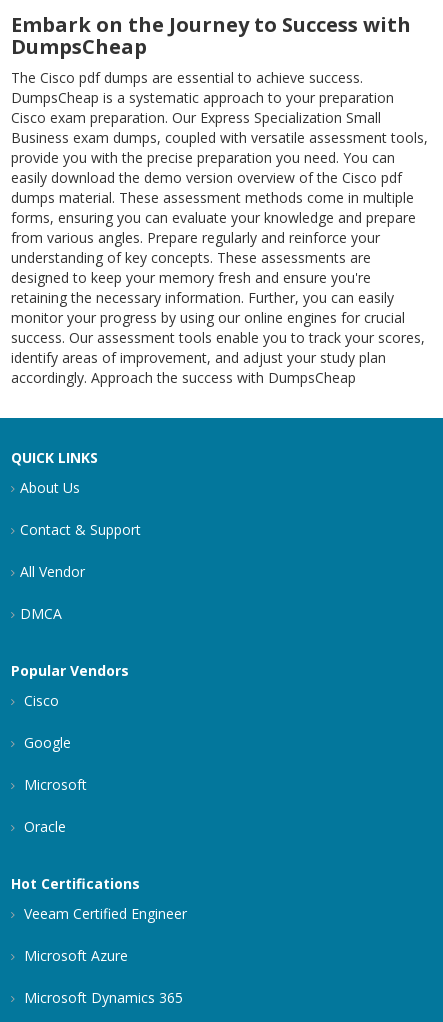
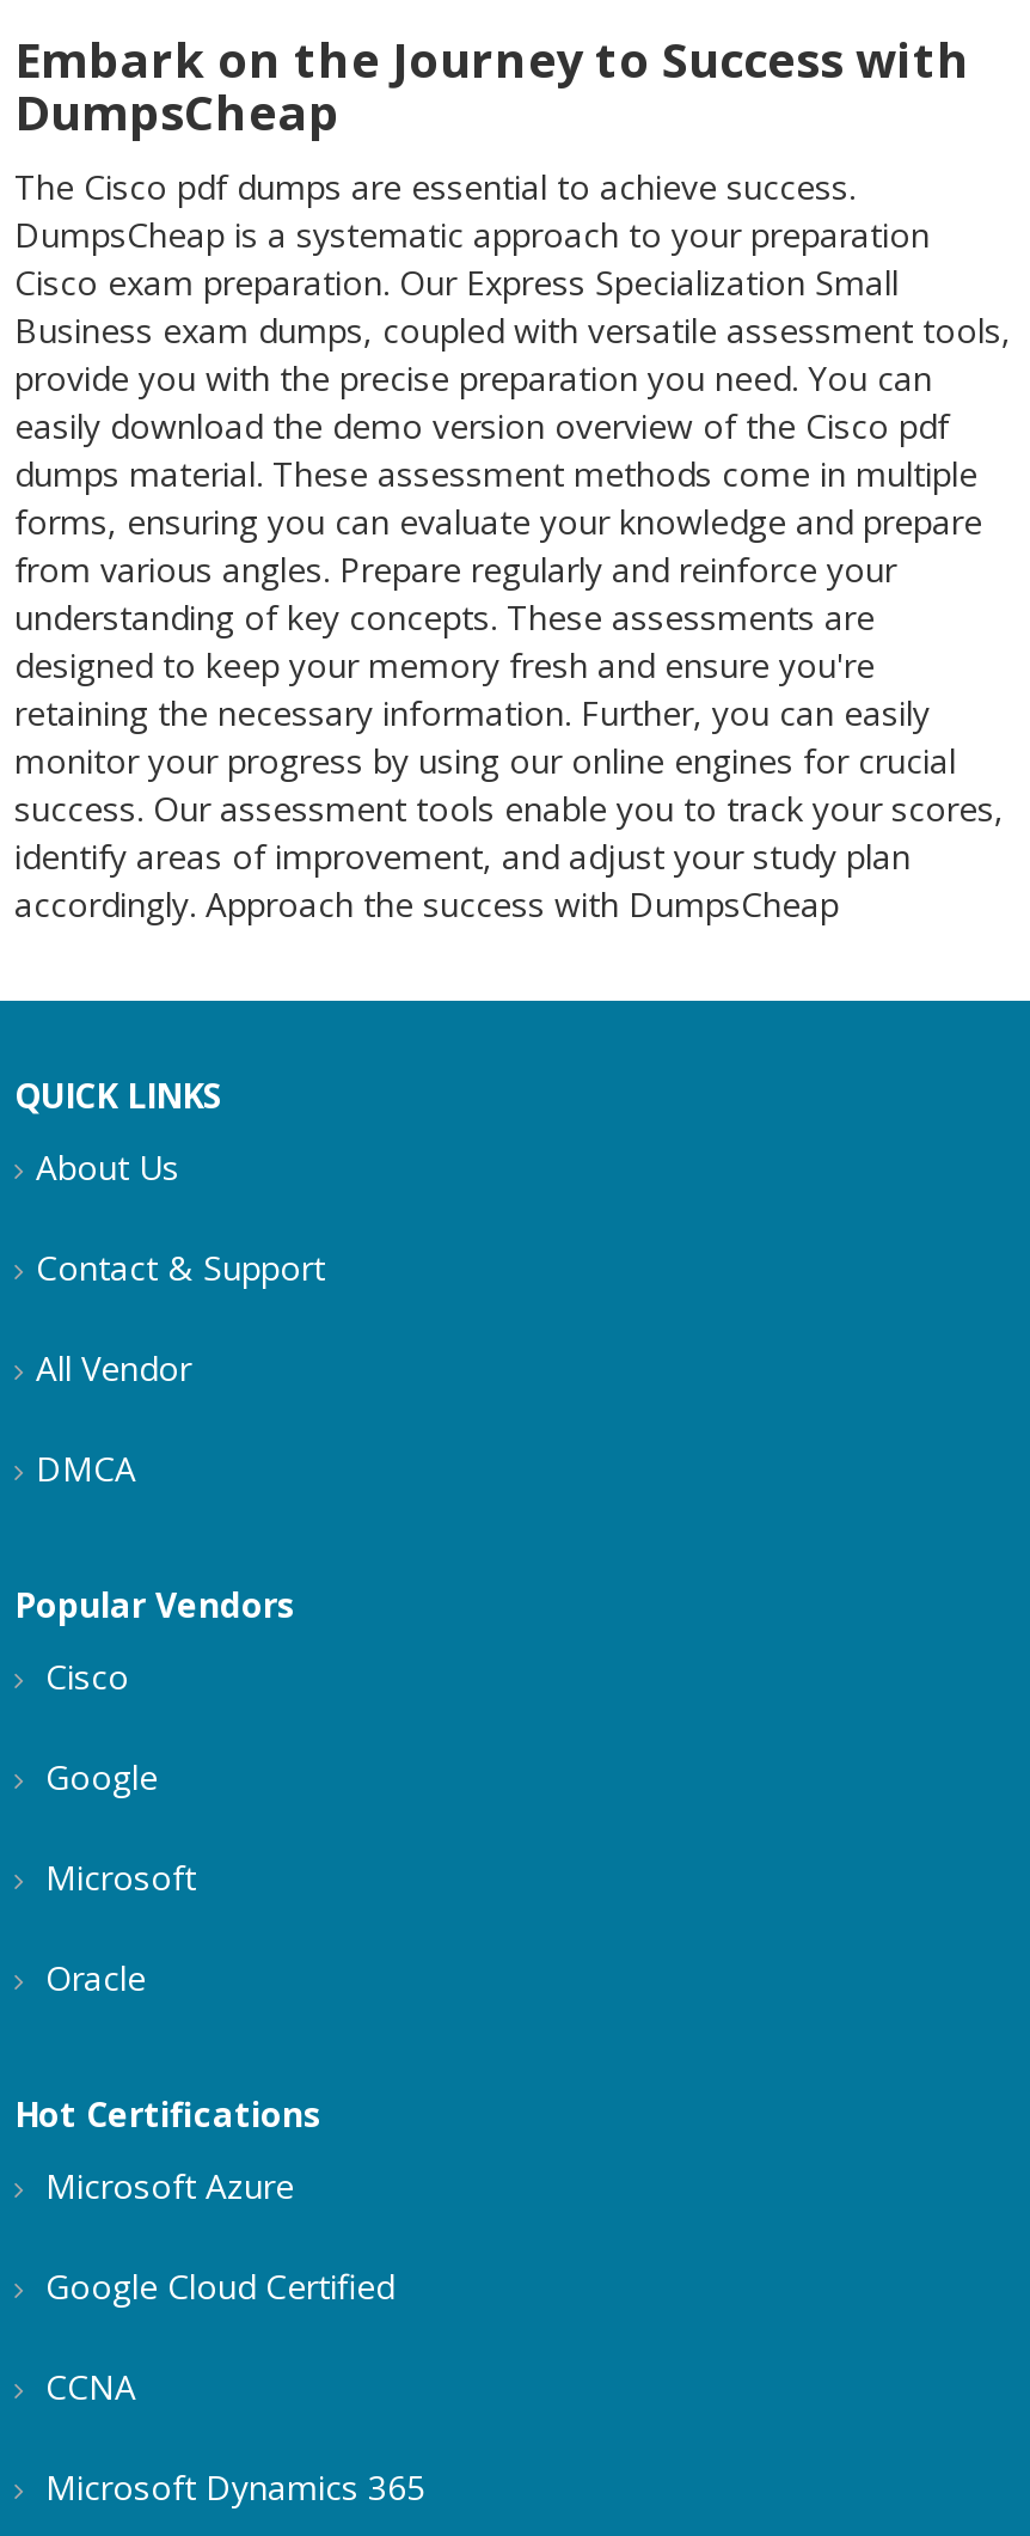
[20,904,187,923] Veeam Certified Engineer -> none
moved [20,946,128,965] -> [36,2163,294,2208]: Microsoft Azure
none -> [36,2263,394,2409] Google Cloud Certified | CCNA

